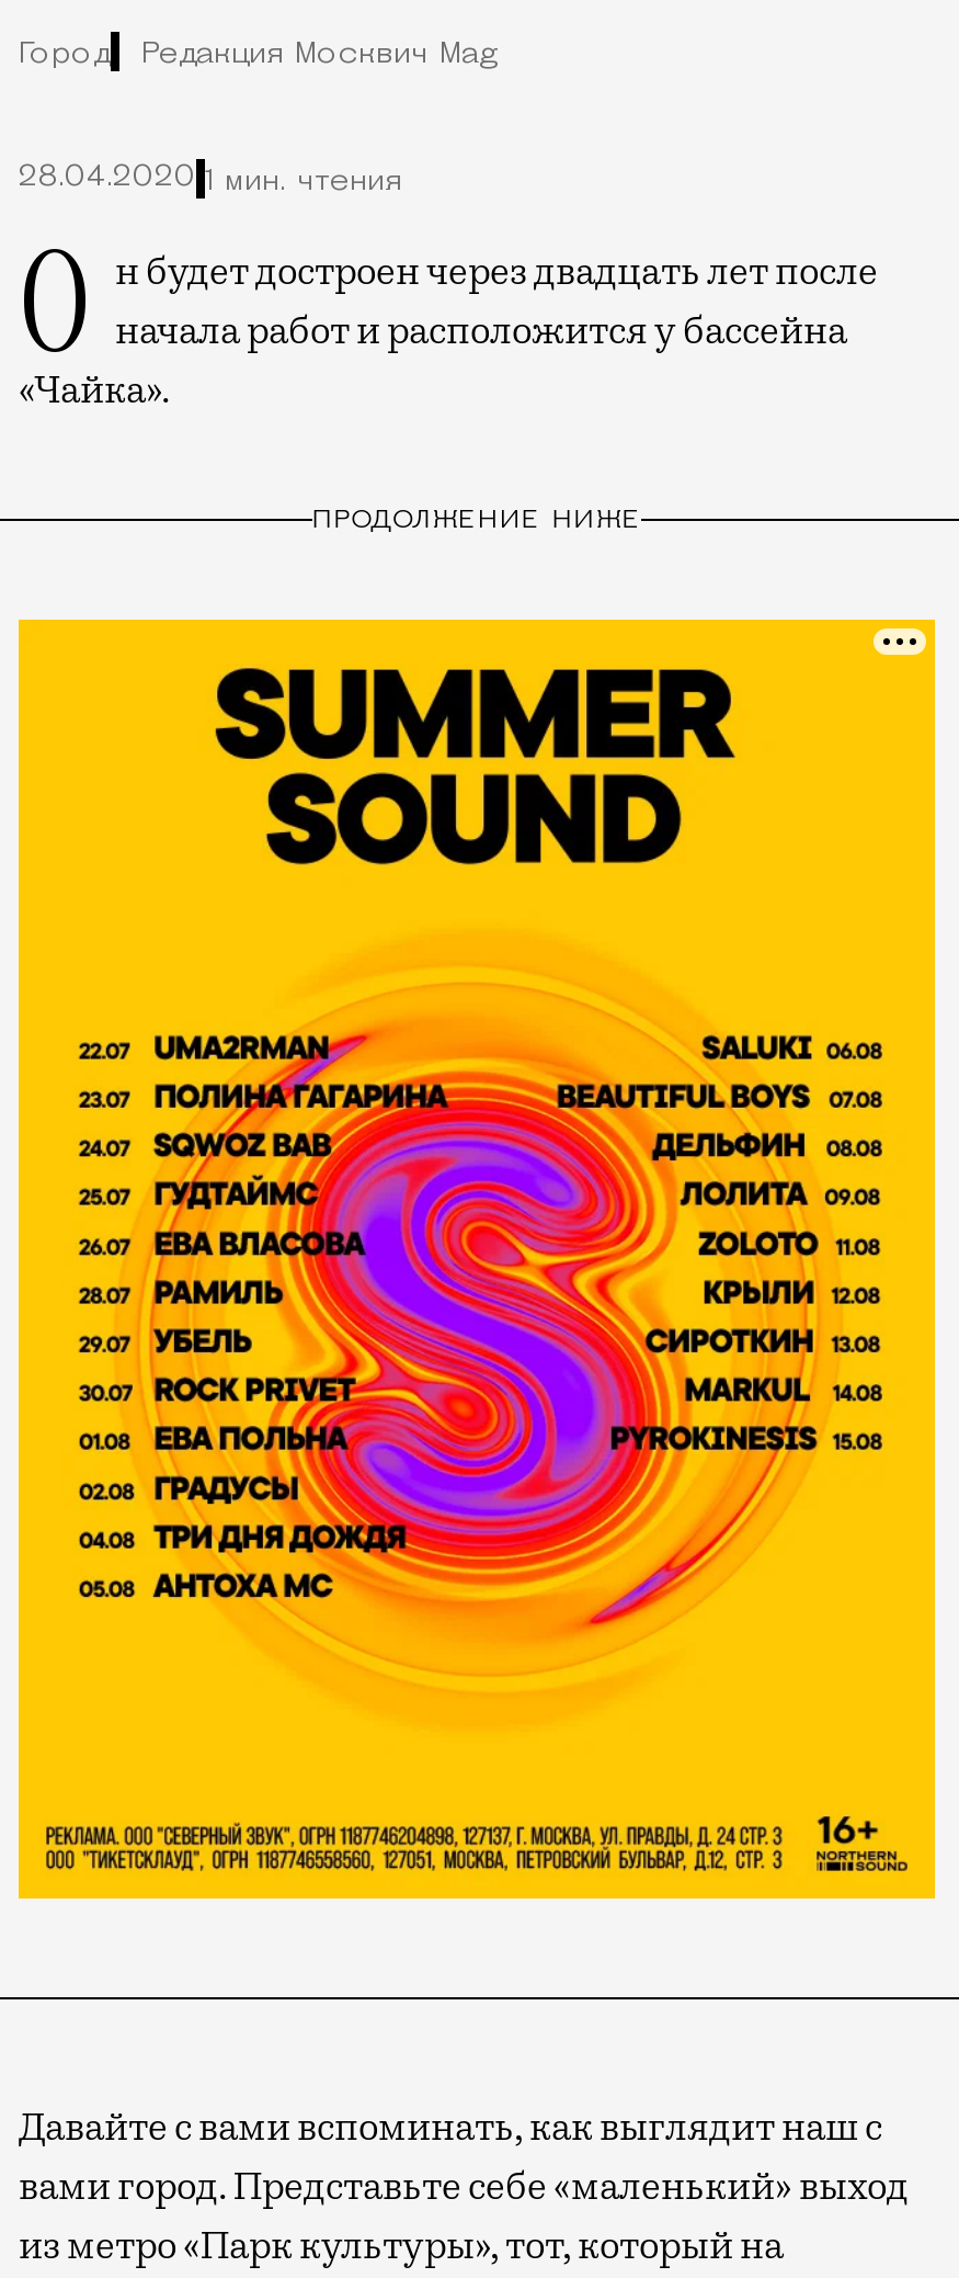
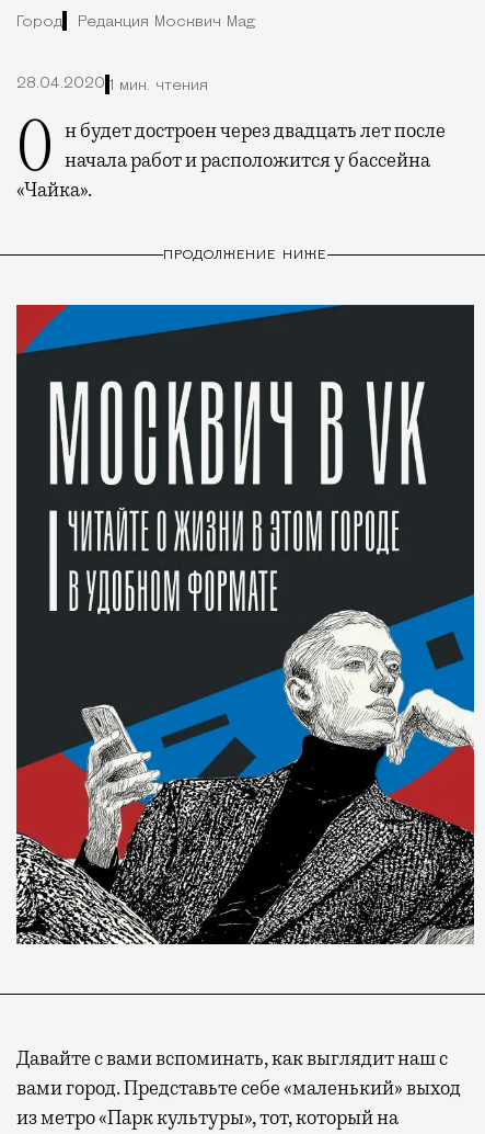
[16,617,937,1901] [image] -> [15,304,475,945] [image]

